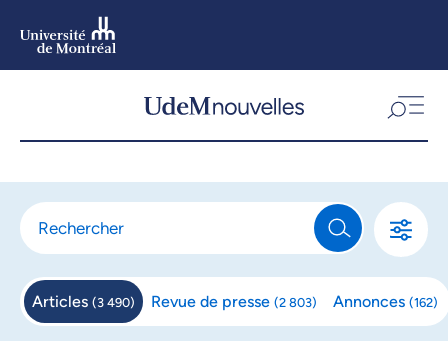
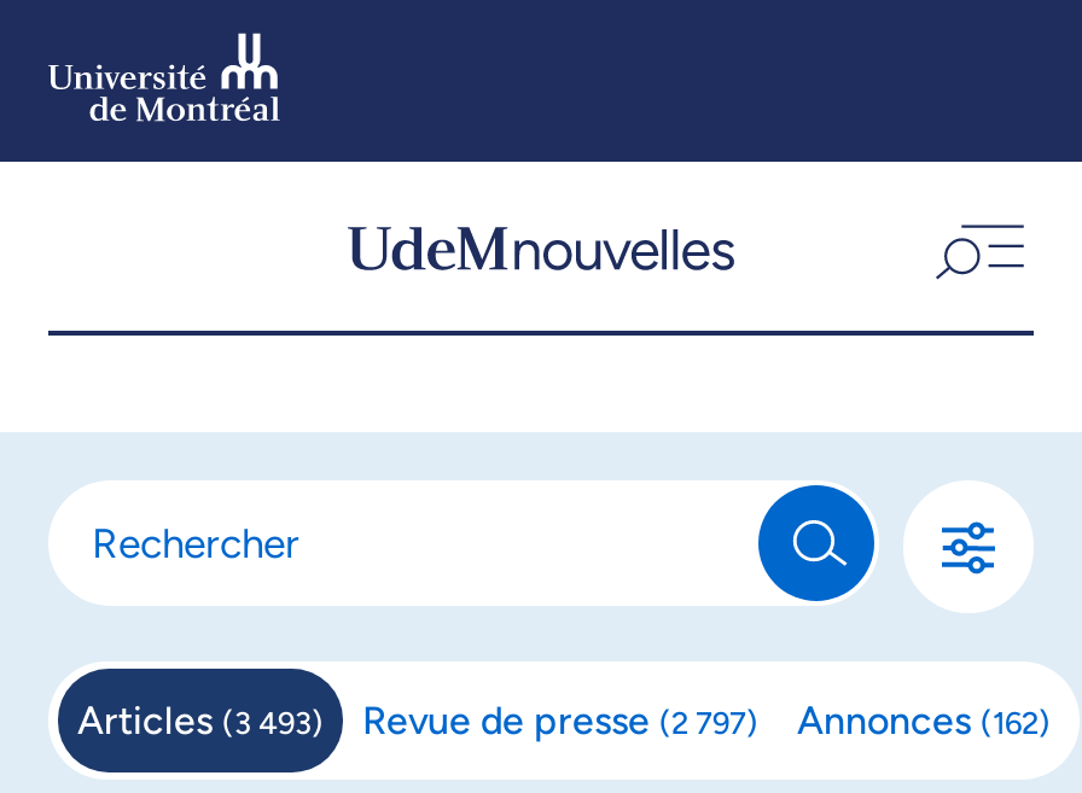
[32,292,135,311] Articles (3 490) -> [77,697,324,743] Articles (3 493)
[151,292,317,311] Revue de presse (2 803) -> [362,697,758,743] Revue de presse (2 797)

